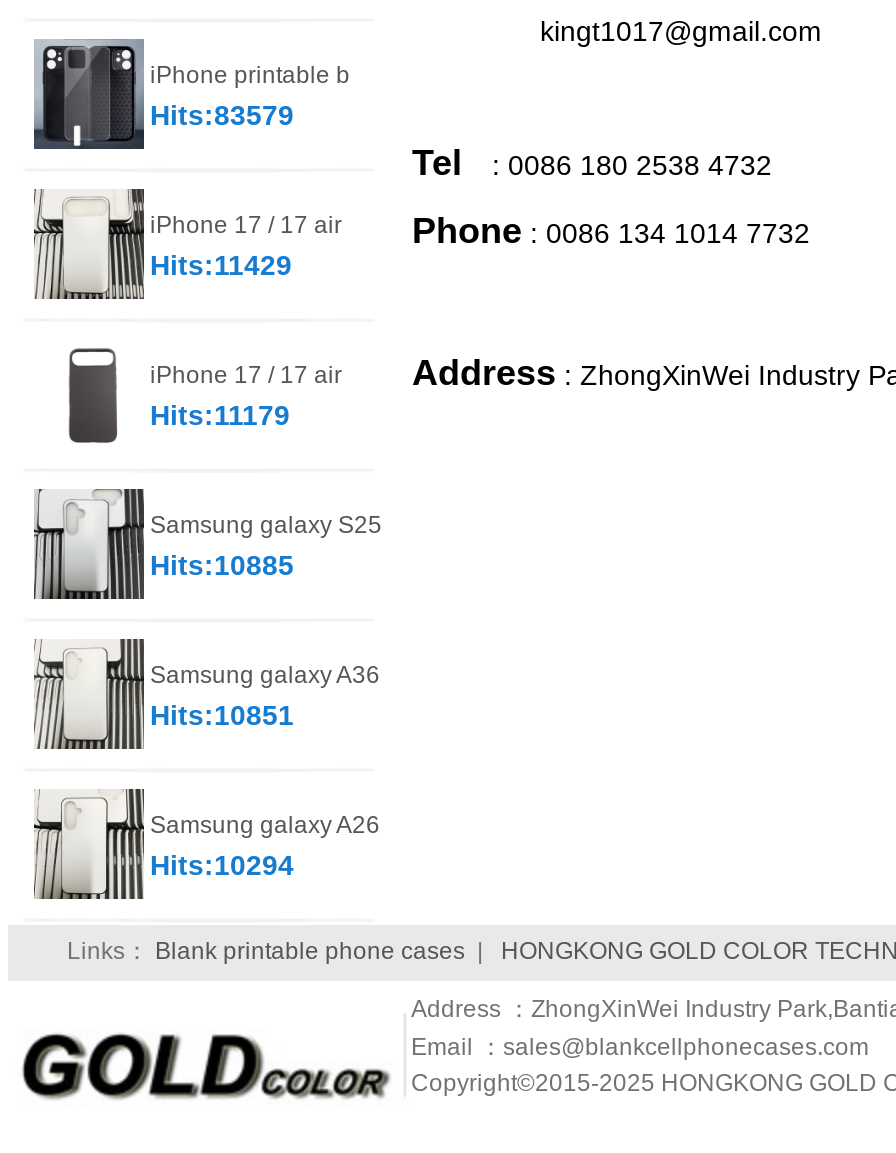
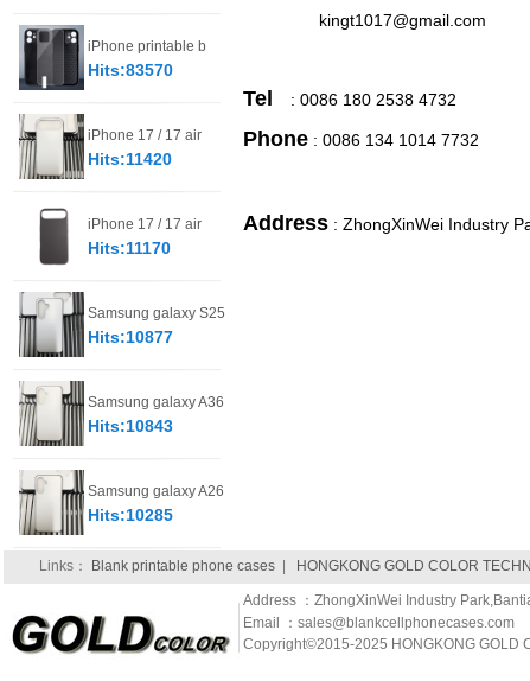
[150,99,294,131] Hits:83579 -> [88,61,173,79] Hits:83570
[150,249,292,281] Hits:11429 -> [88,149,172,168] Hits:11420
[150,399,290,431] Hits:11179 -> [88,238,171,257] Hits:11170
[150,549,294,581] Hits:10885 -> [88,327,173,346] Hits:10877
[150,699,294,731] Hits:10851 -> [88,416,173,435] Hits:10843
[150,849,294,881] Hits:10294 -> [88,505,173,524] Hits:10285

